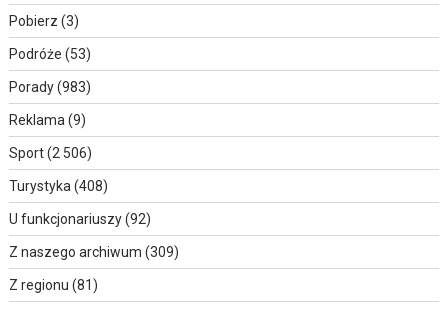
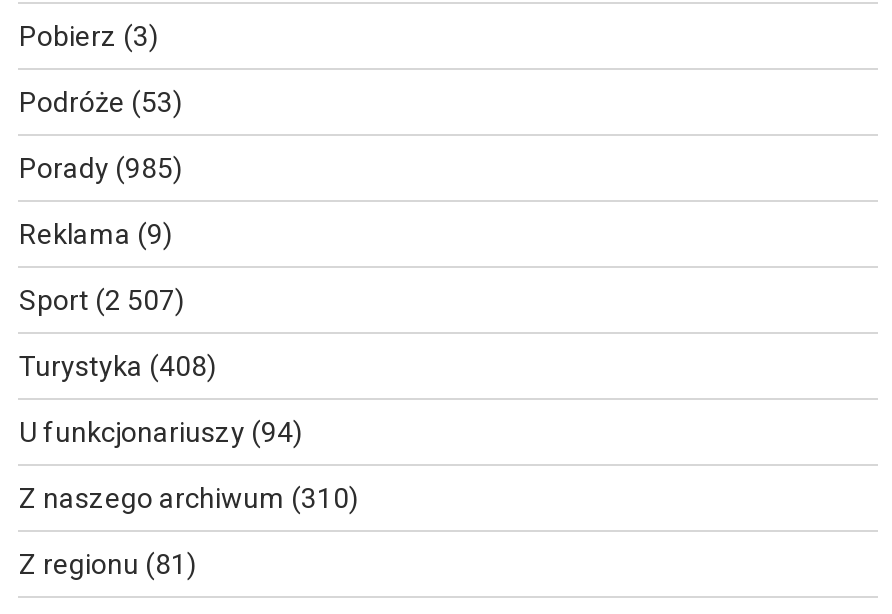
[9,79,91,95] Porady (983) -> [19,152,183,184] Porady (985)
[9,145,92,161] Sport (2 506) -> [19,284,185,316] Sport (2 507)
[9,211,151,227] U funkcjonariuszy (92) -> [19,416,303,448] U funkcjonariuszy (94)
[9,244,179,260] Z naszego archiwum (309) -> [19,482,359,514] Z naszego archiwum (310)

